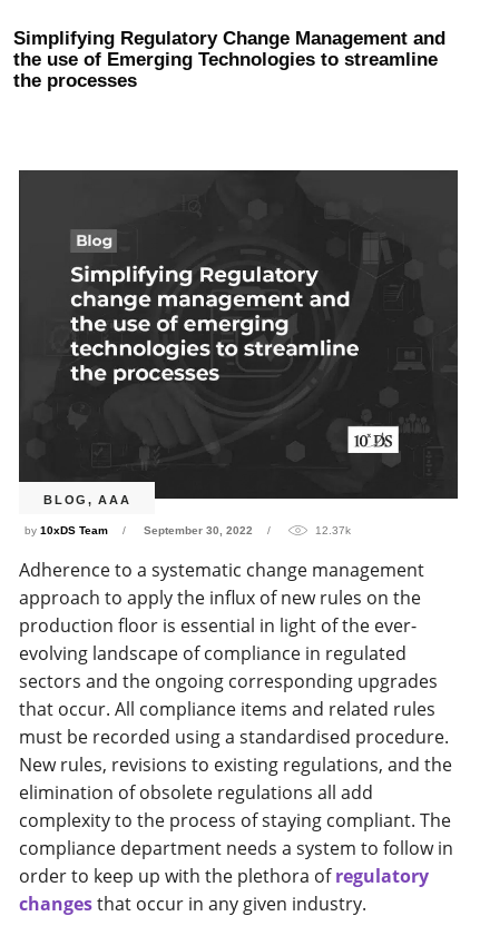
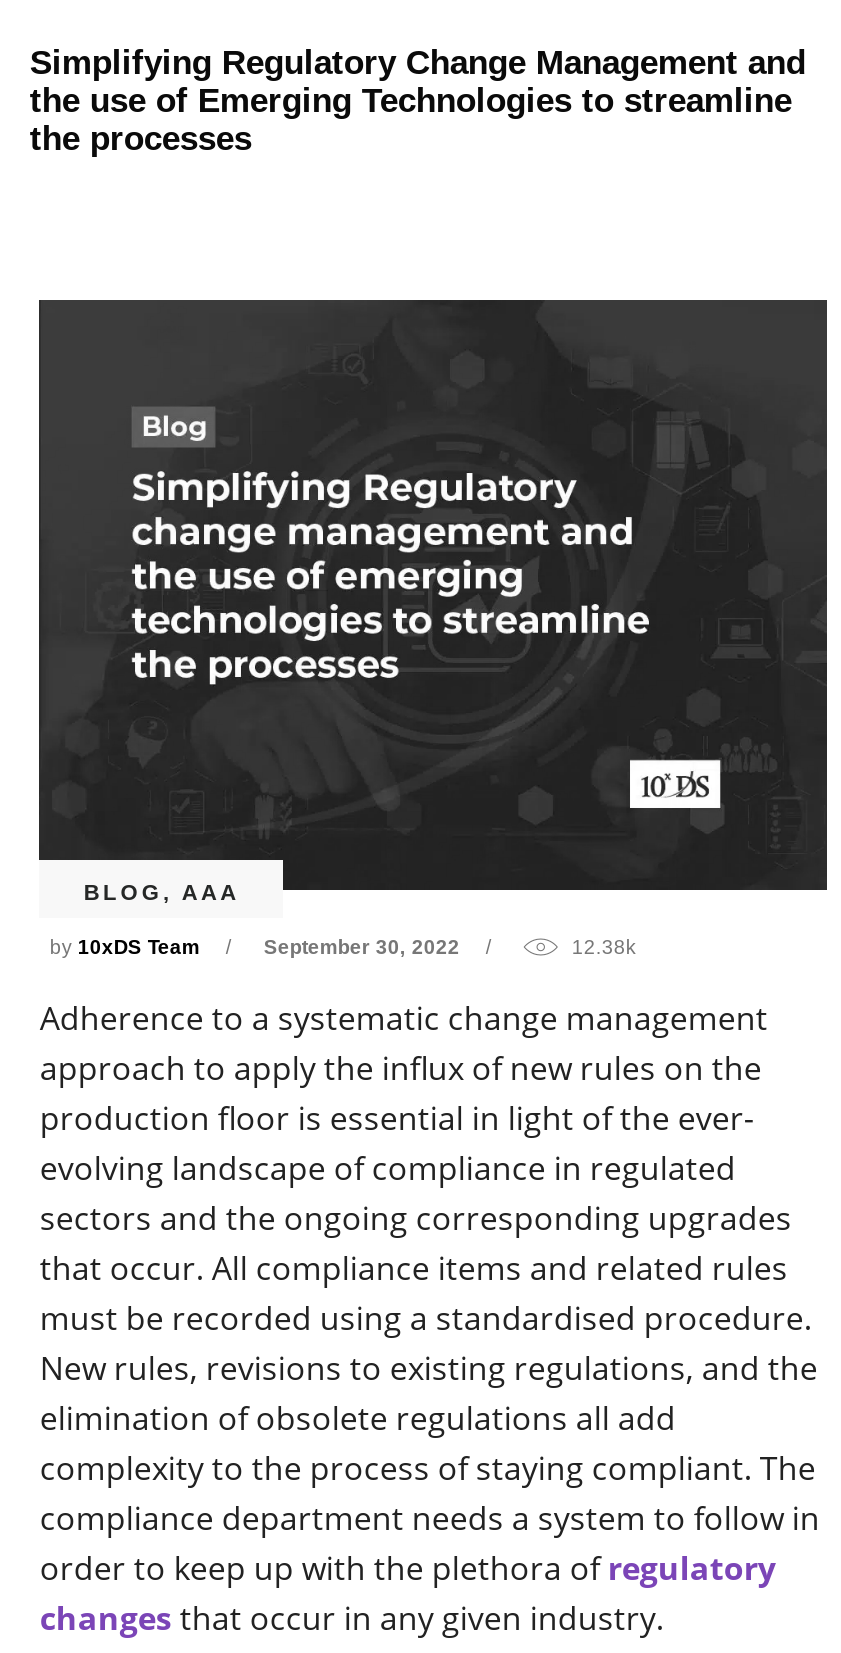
[316,524,351,536] 12.37k -> [572,936,636,958] 12.38k

